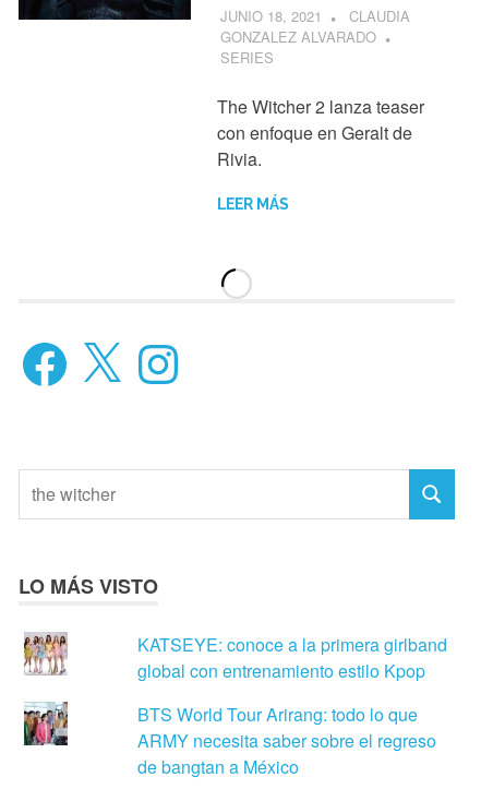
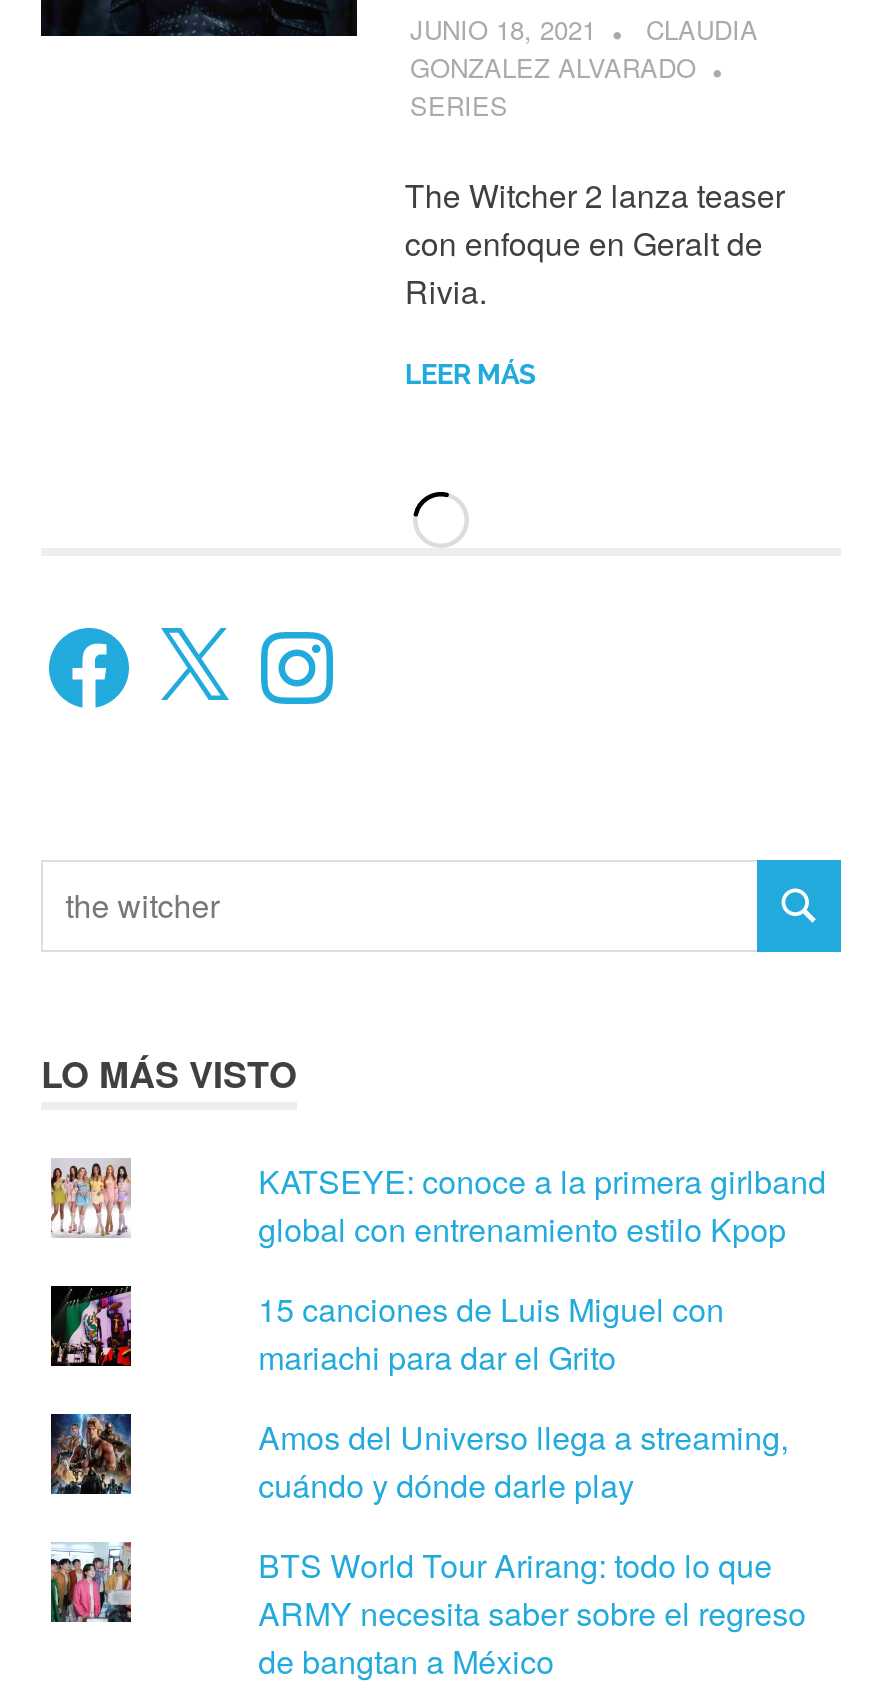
none -> [49,1284,133,1368] [image]
none -> [49,1412,133,1496] [image]
none -> [258,1285,788,1507] 15 canciones de Luis Miguel con | mariachi para dar el Grito | Amos del Universo llega a streaming, | cuándo y dónde darle play

